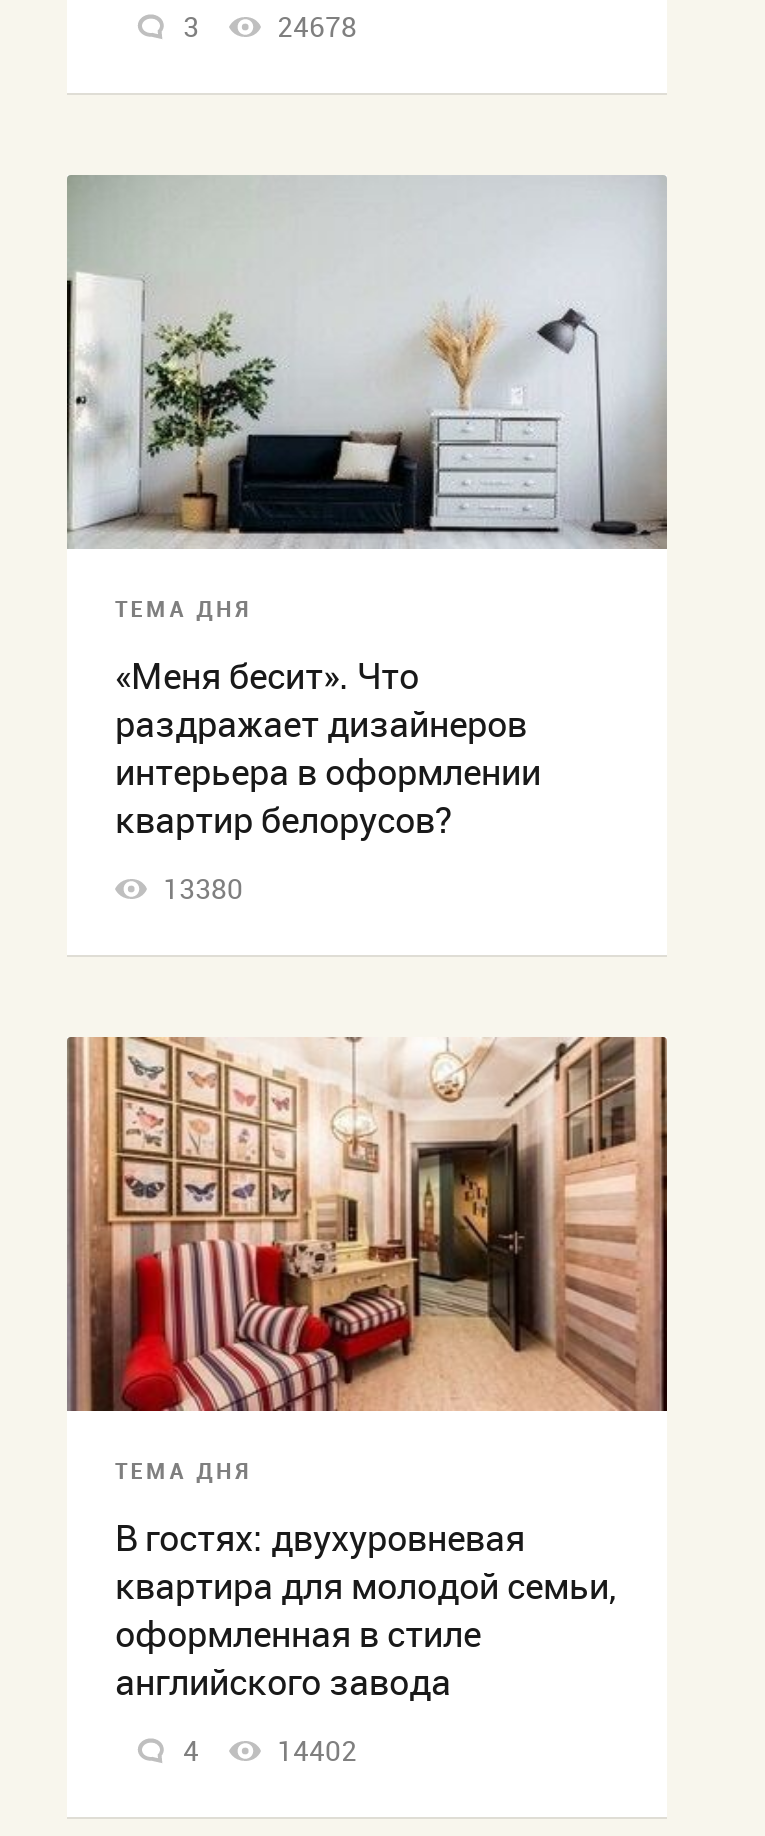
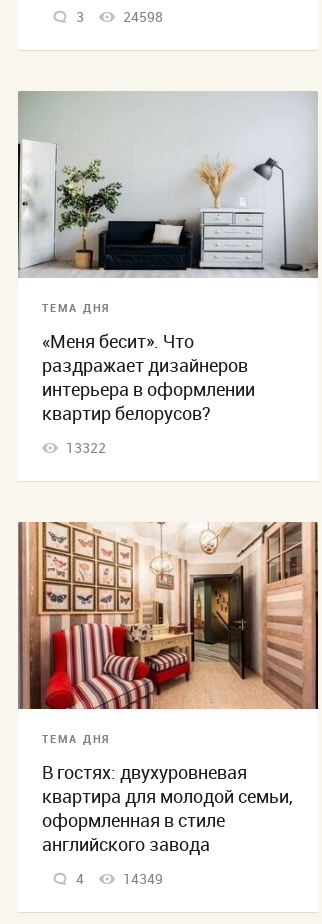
[277,11,357,43] 24678 -> [123,9,163,25] 24598
[163,873,243,905] 13380 -> [66,440,106,456] 13322
[277,1735,357,1767] 14402 -> [123,871,163,887] 14349

